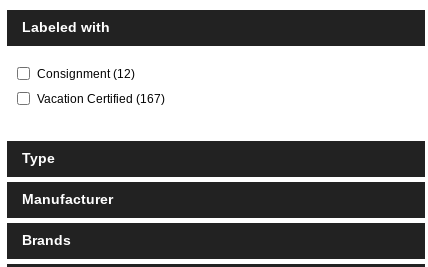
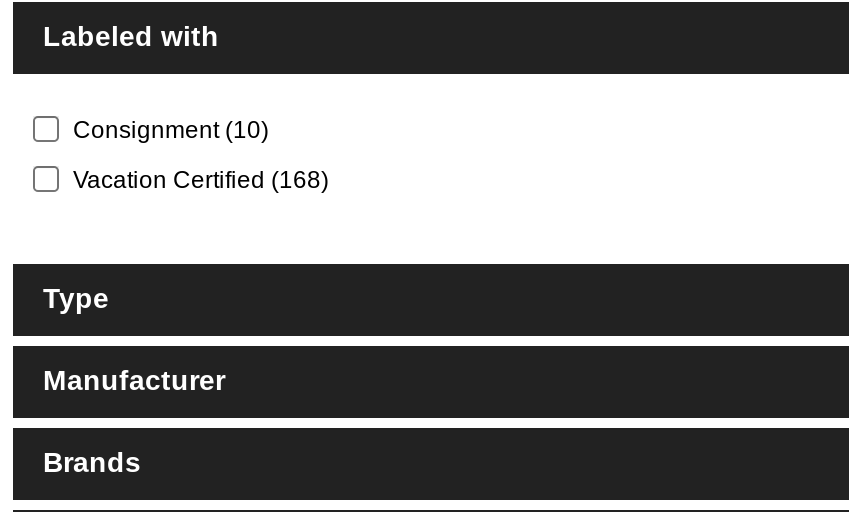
[37,67,135,81] Consignment (12) -> [73,116,269,144] Consignment (10)
[37,92,165,106] Vacation Certified (167) -> [73,166,329,194] Vacation Certified (168)

